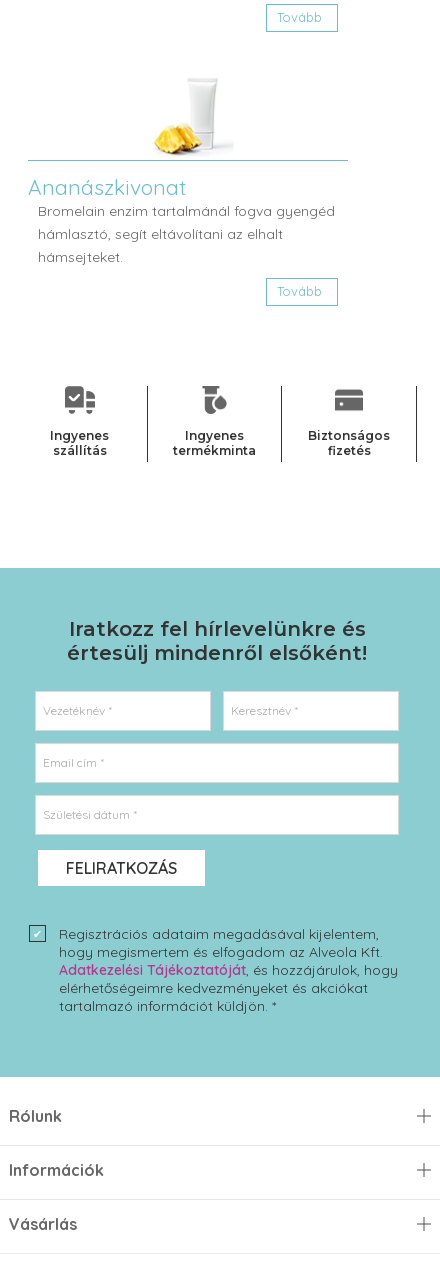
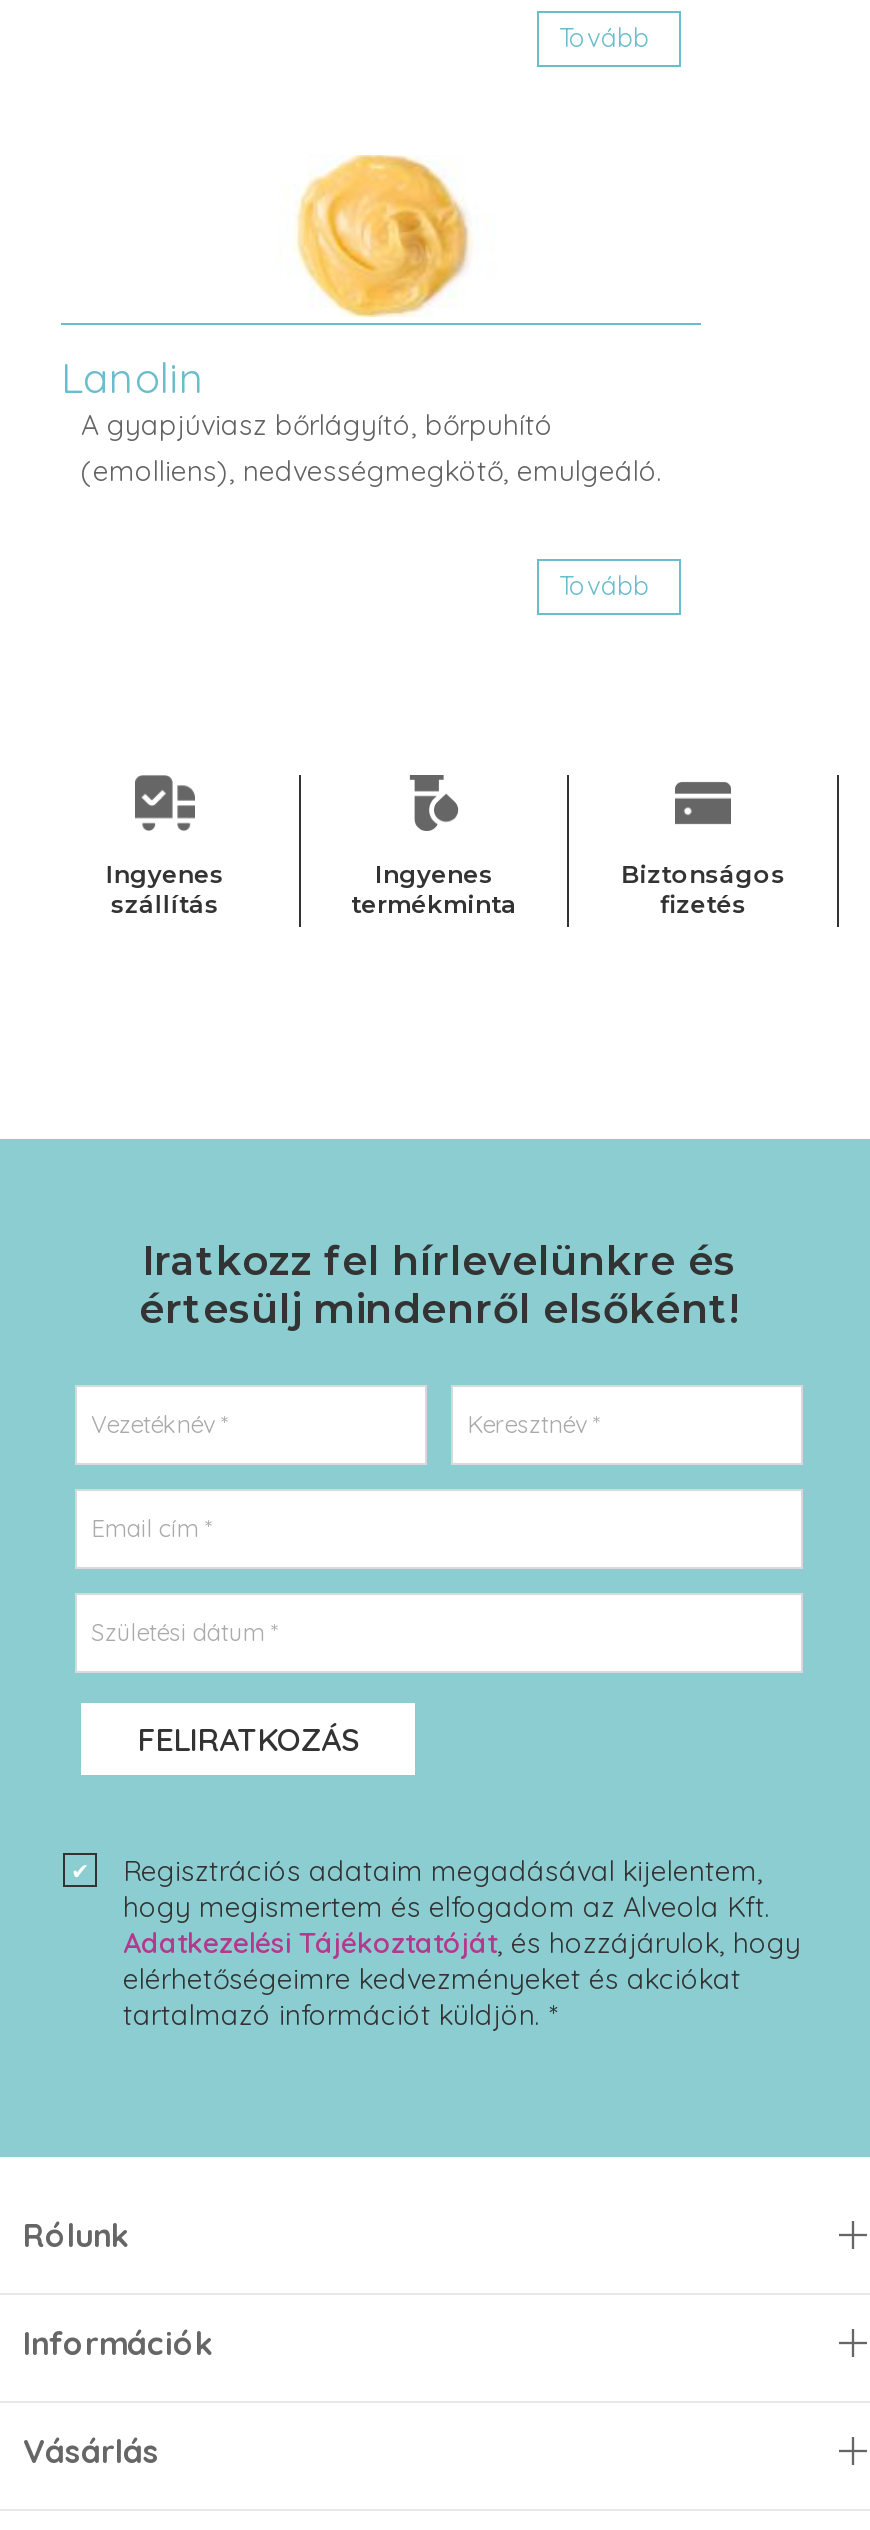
[28,76,335,266] [image] | Ananászkivonat | Bromelain enzim tartalmánál fogva gyengéd | hámlasztó, segít eltávolítani az elhalt | hámsejteket. -> [61,153,663,489] [image] | Lanolin | A gyapjúviasz bőrlágyító, bőrpuhító | (emolliens), nedvességmegkötő, emulgeáló.

